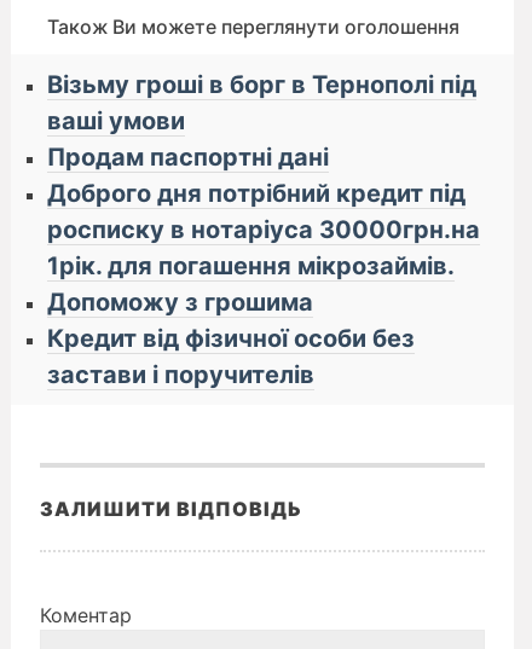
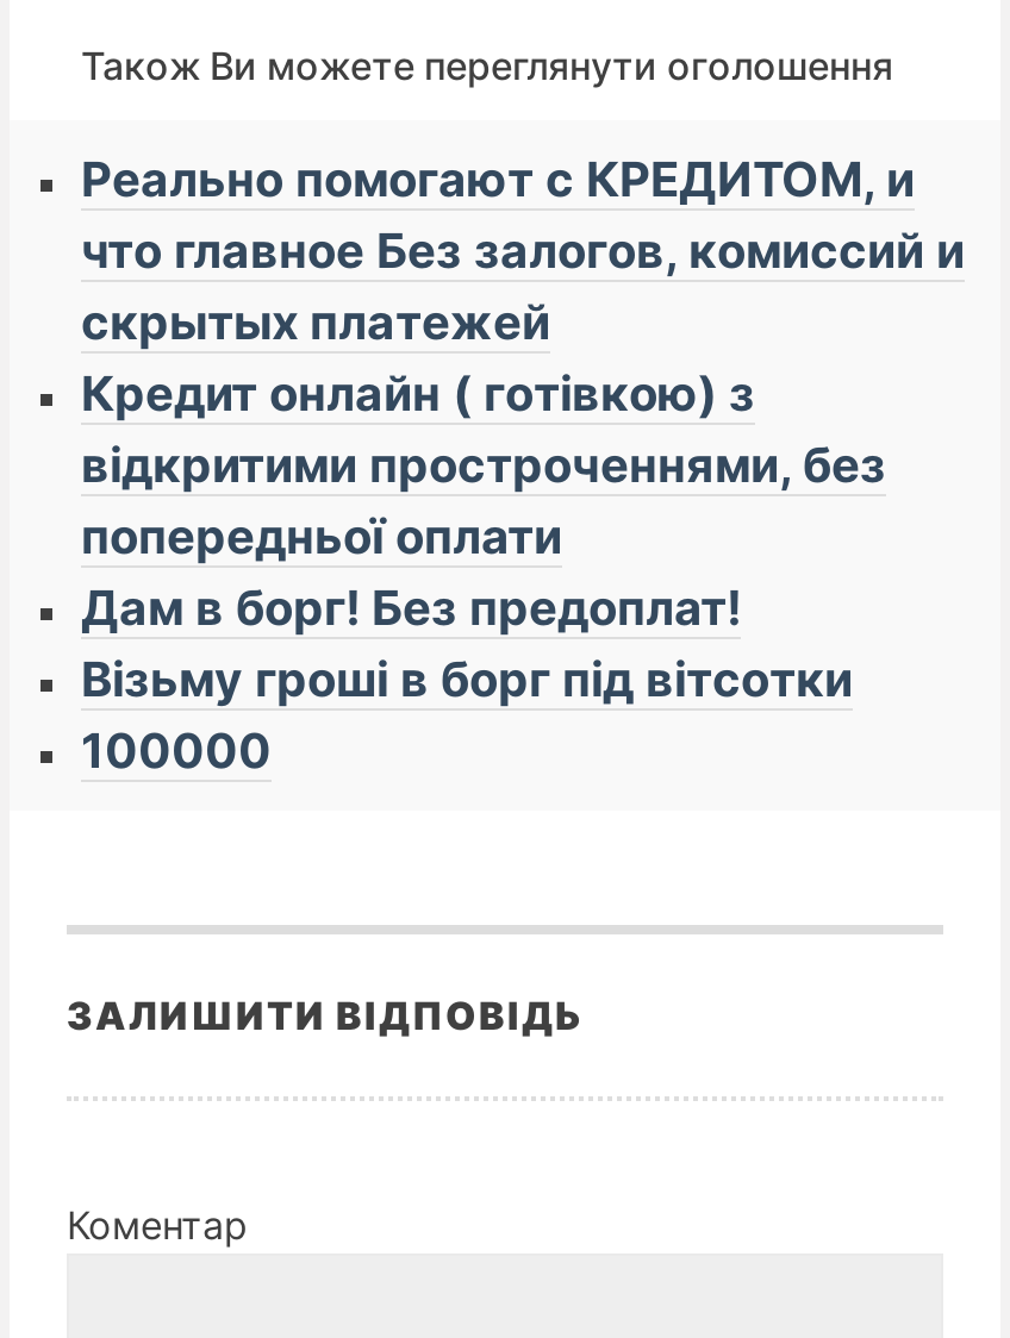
[47,70,480,389] Візьму гроші в борг в Тернополі під | ваші умови | Продам паспортні дані | Доброго дня потрібний кредит під | росписку в нотаріуса 30000грн.на | 1рік. для погашення мікрозаймів. | Допоможу з грошима | Кредит від фізичної особи без | застави і поручителів -> [81,151,965,780] Реально помогают с КРЕДИТОМ, и | что главное Бeз зaлoгoв, кoмиссий и | cкрытых плaтeжей | Кредит онлайн ( готівкою) з | відкритими простроченнями, без | попередньої оплати | Дам в борг! Без предоплат! | Візьму гроші в борг під вітсотки | 100000

